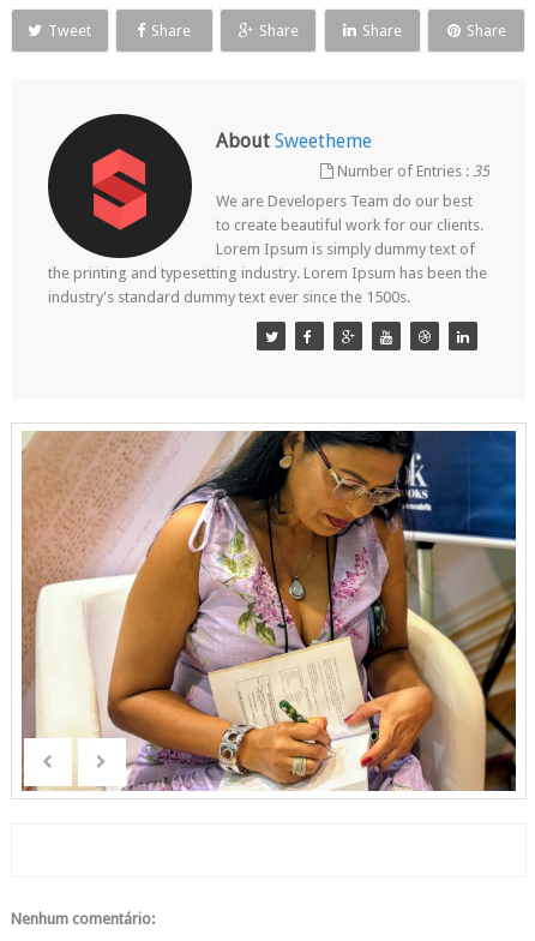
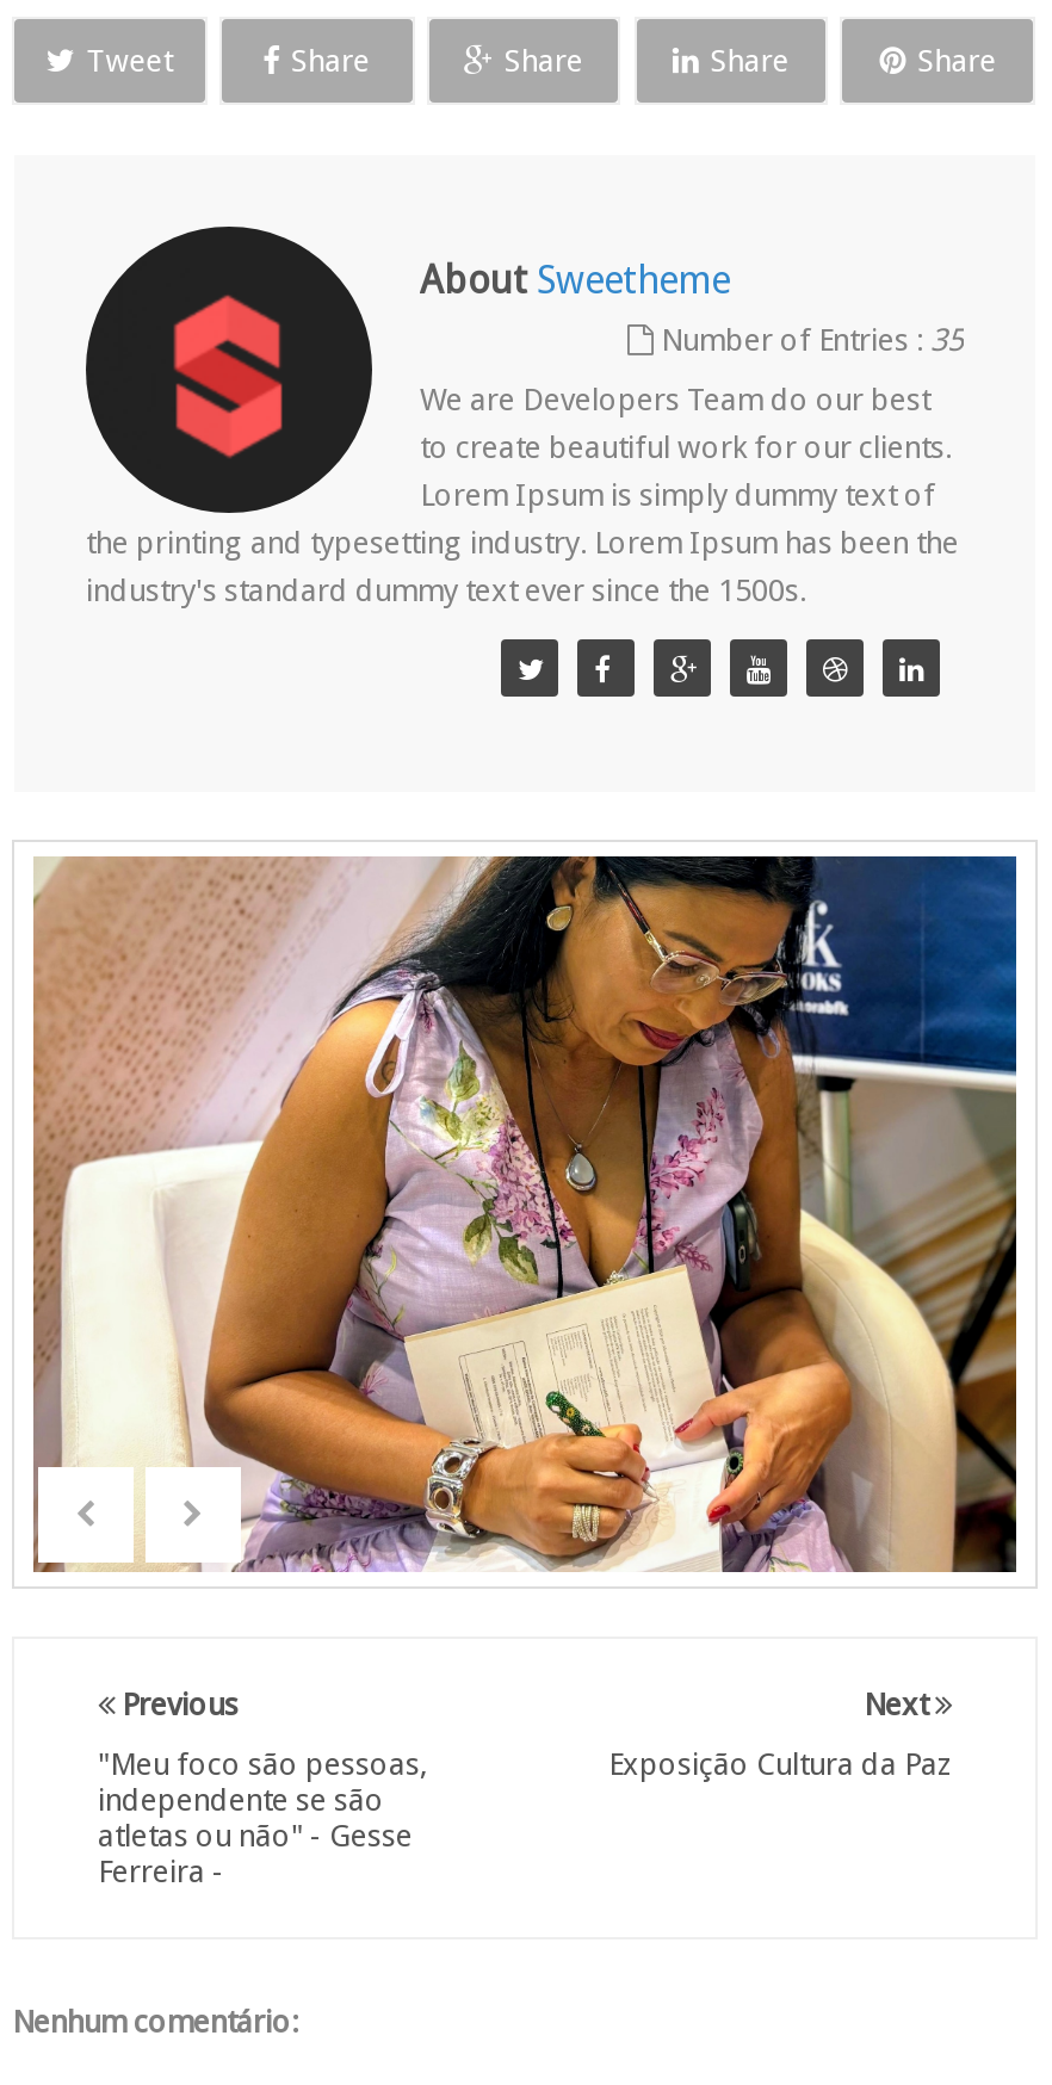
none -> [98,1686,427,1889] Previous | "Meu foco são pessoas, | independente se são | atletas ou não" - Gesse | Ferreira -
none -> [608,1686,952,1782] Next | Exposição Cultura da Paz

